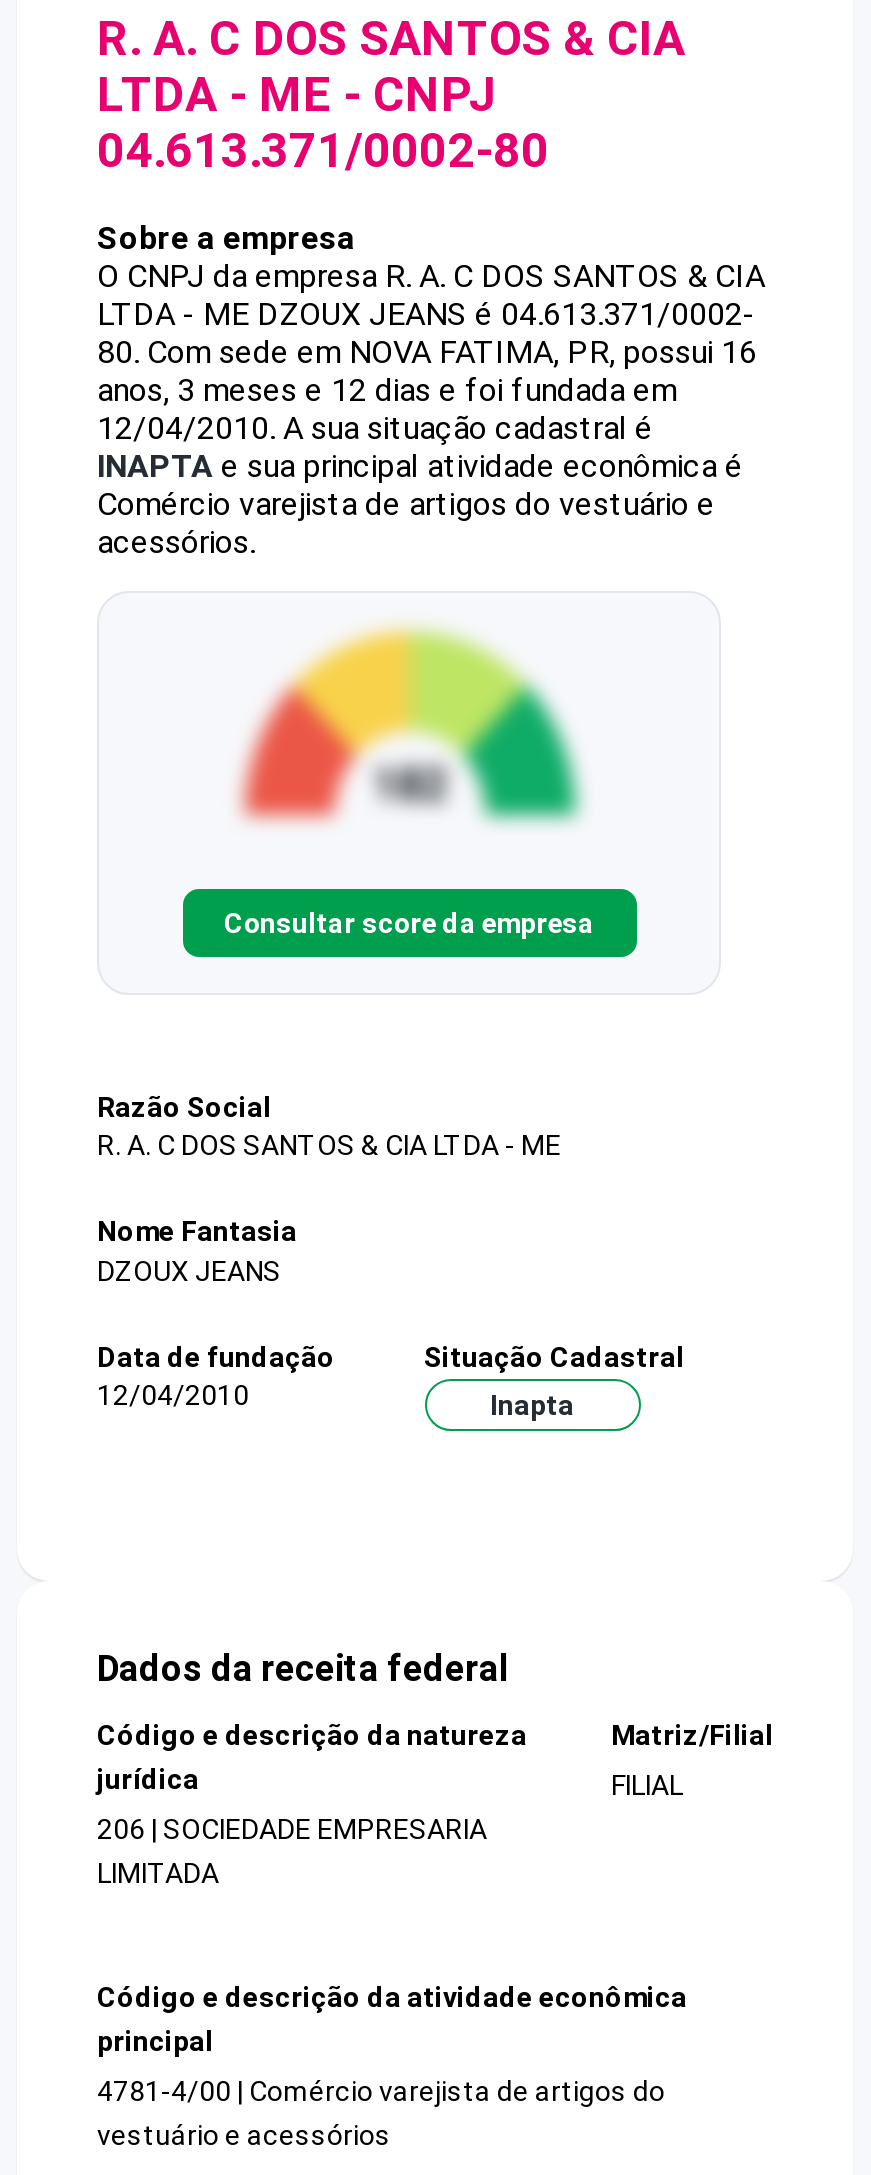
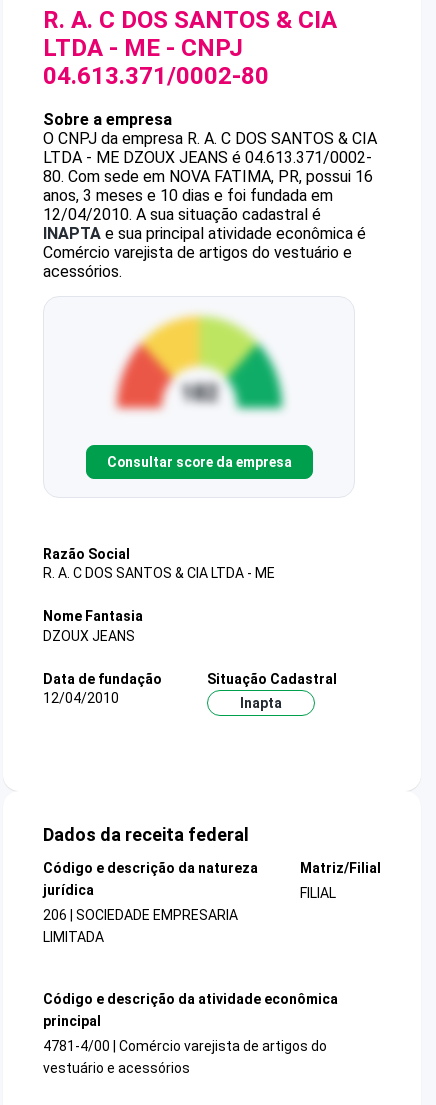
[97,371,677,409] anos, 3 meses e 12 dias e foi fundada em -> [43,186,333,205] anos, 3 meses e 10 dias e foi fundada em

